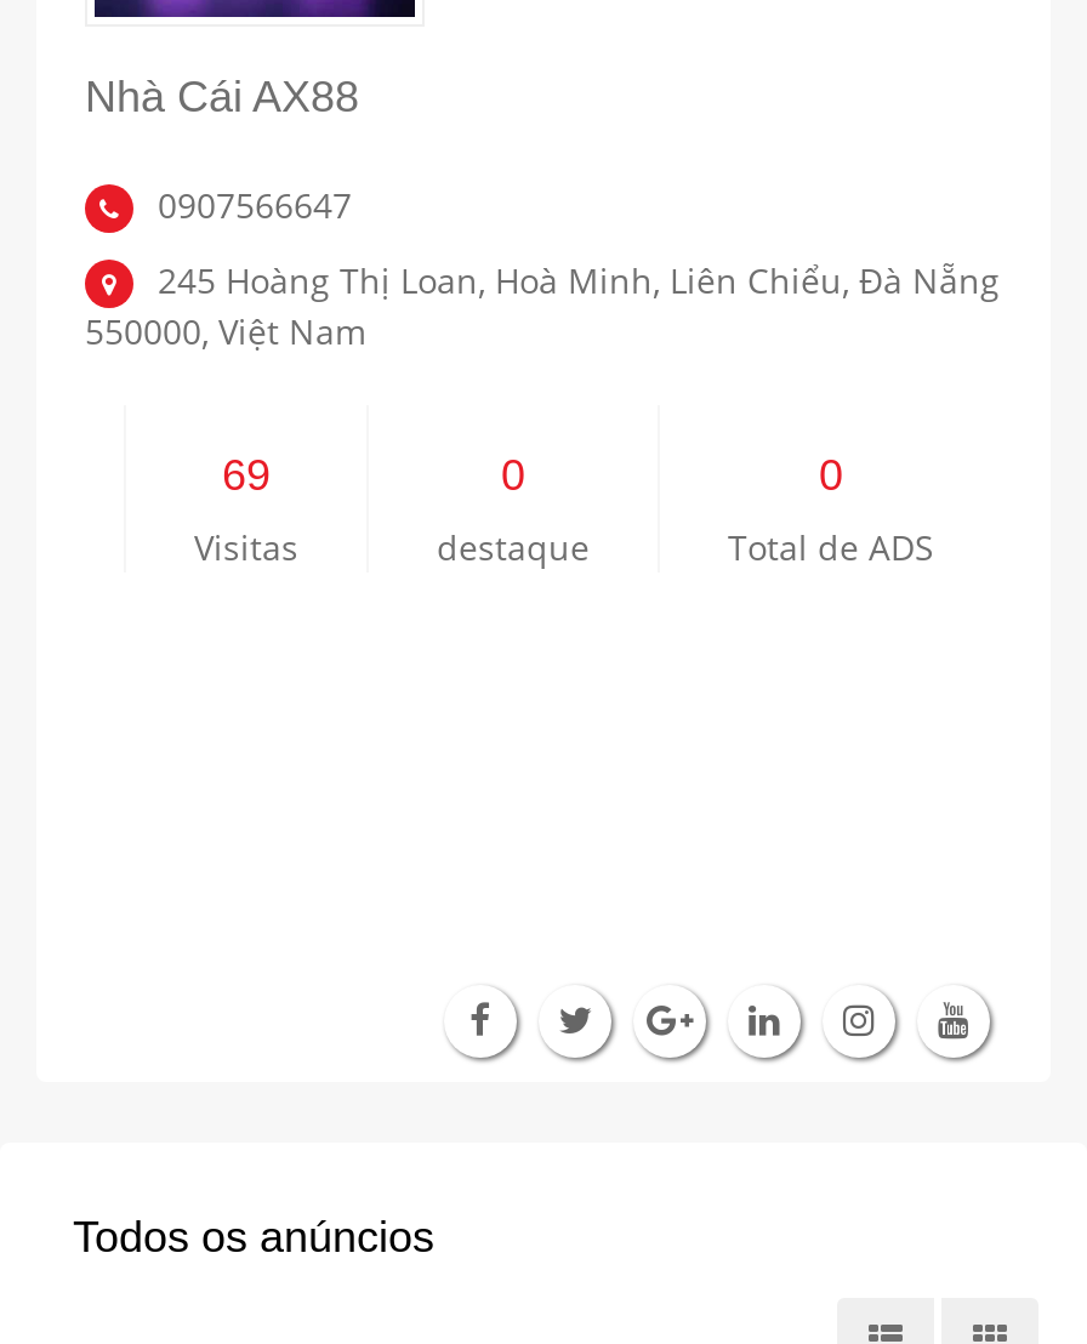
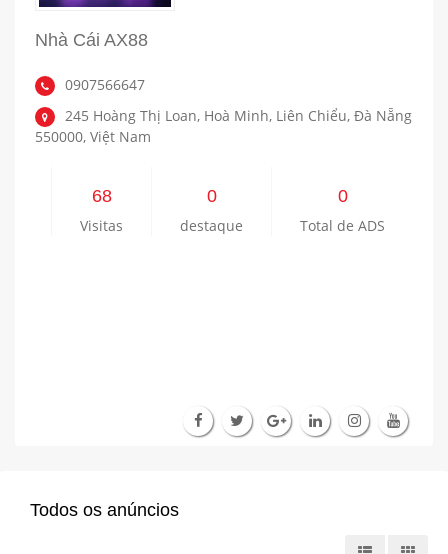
[222,451,271,500] 69 -> [91,186,111,206] 68

